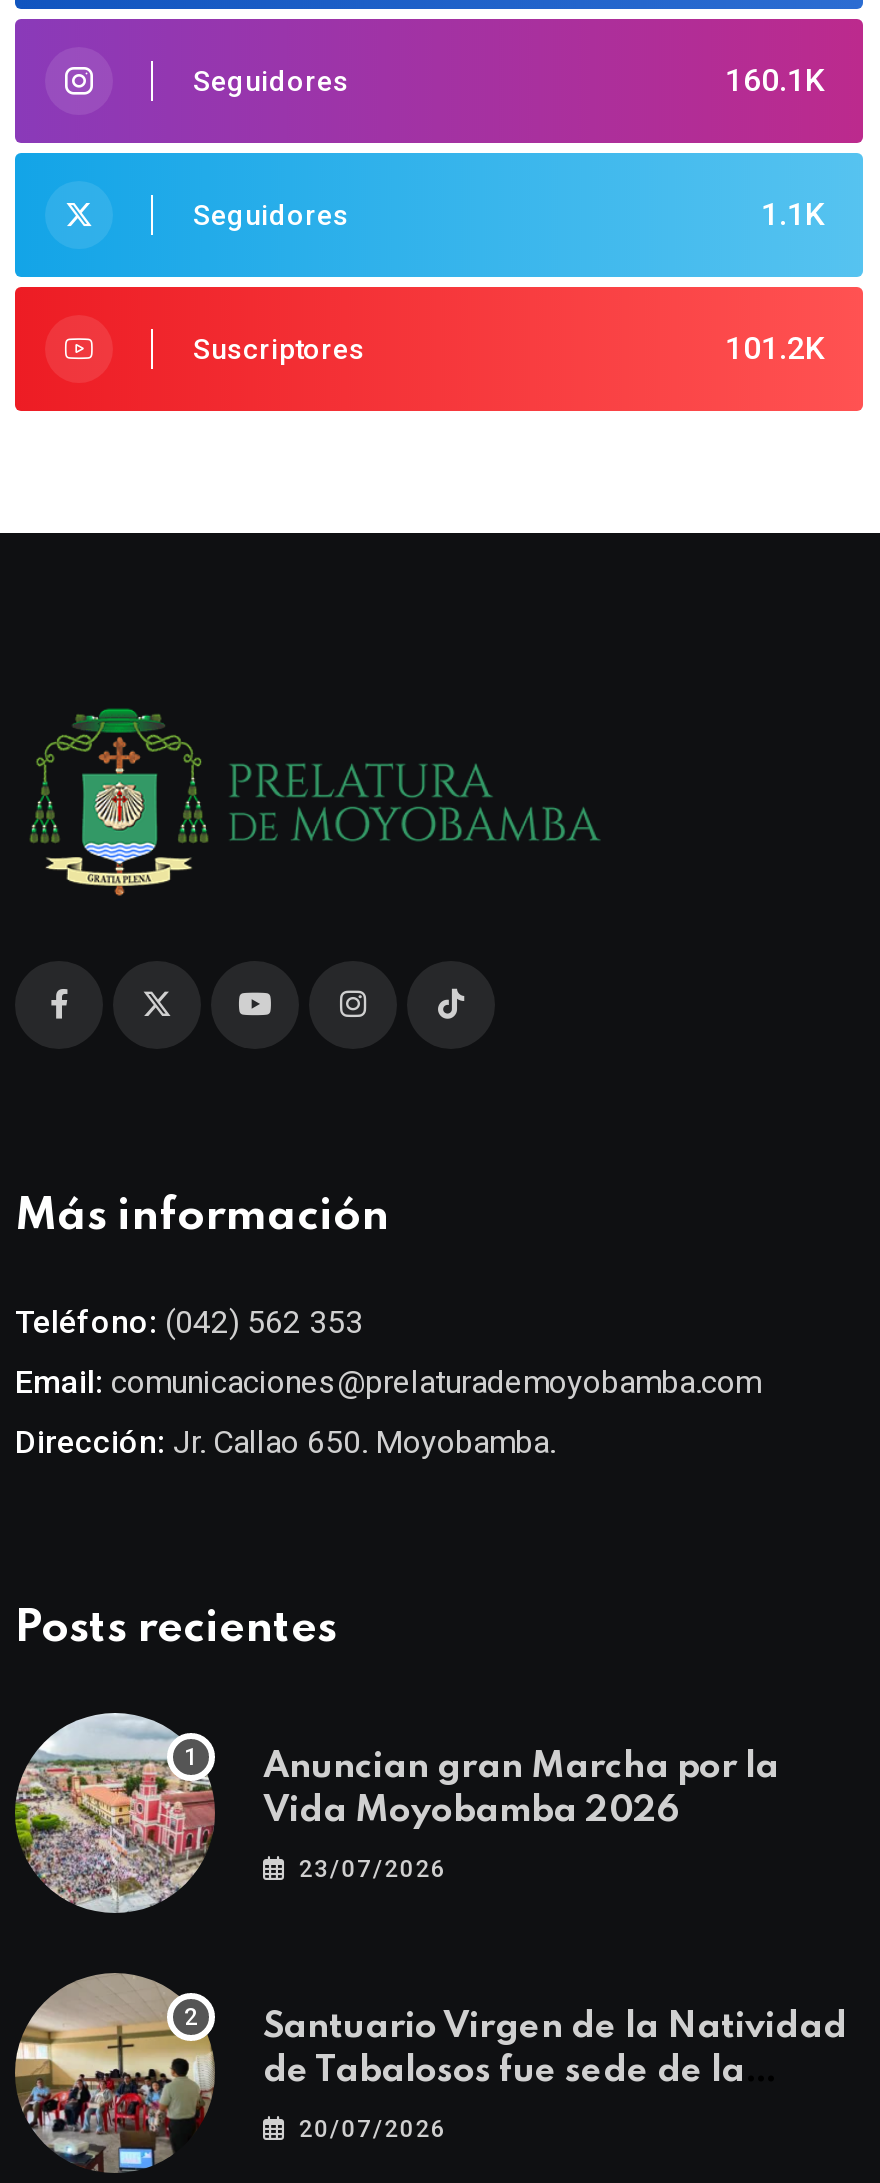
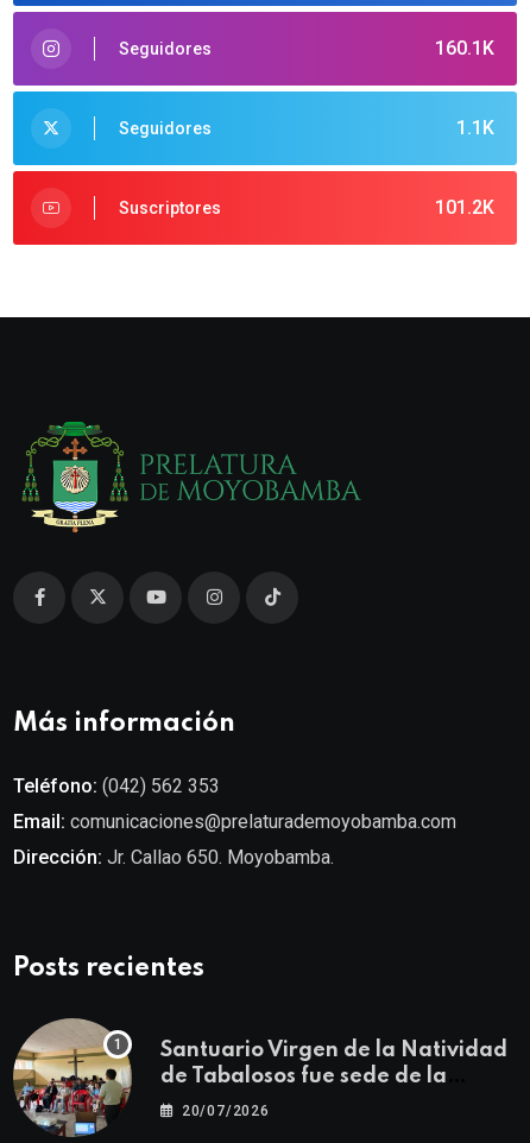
[15,1711,779,1913] [image] | Anuncian gran Marcha por la | Vida Moyobamba 2026 | 23/07/2026 -> none

